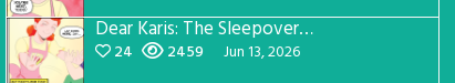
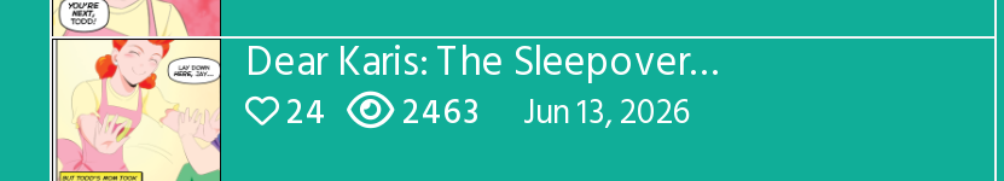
[111,39,300,65] 24 2459 Jun 13, 2026 -> [279,86,690,141] 24 2463 Jun 13, 2026

